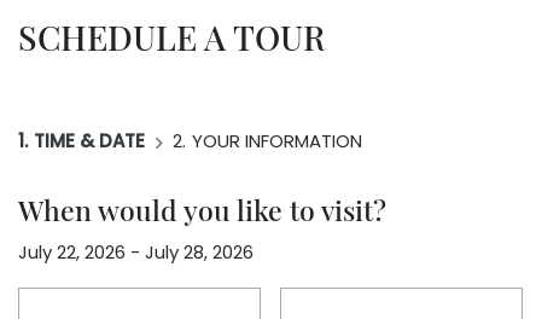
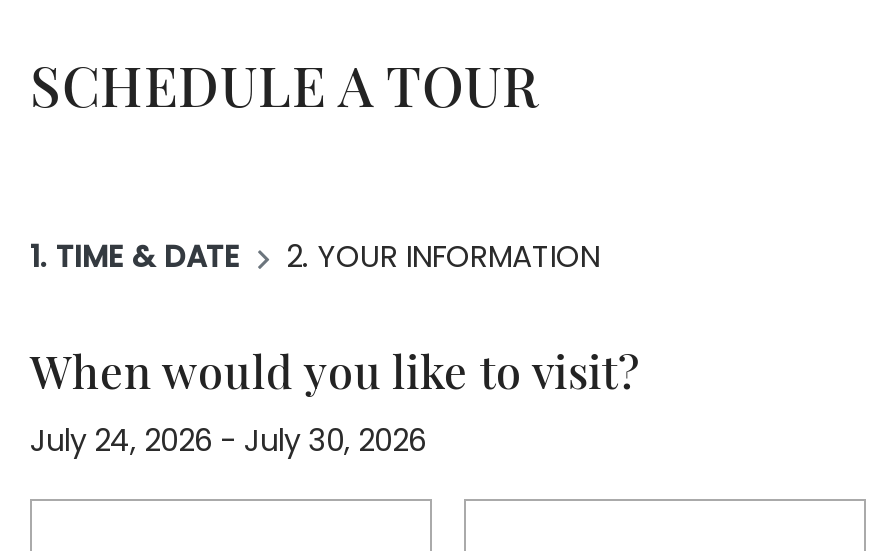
[18,239,254,265] July 22, 2026 - July 28, 2026 -> [30,419,426,461] July 24, 2026 - July 30, 2026

